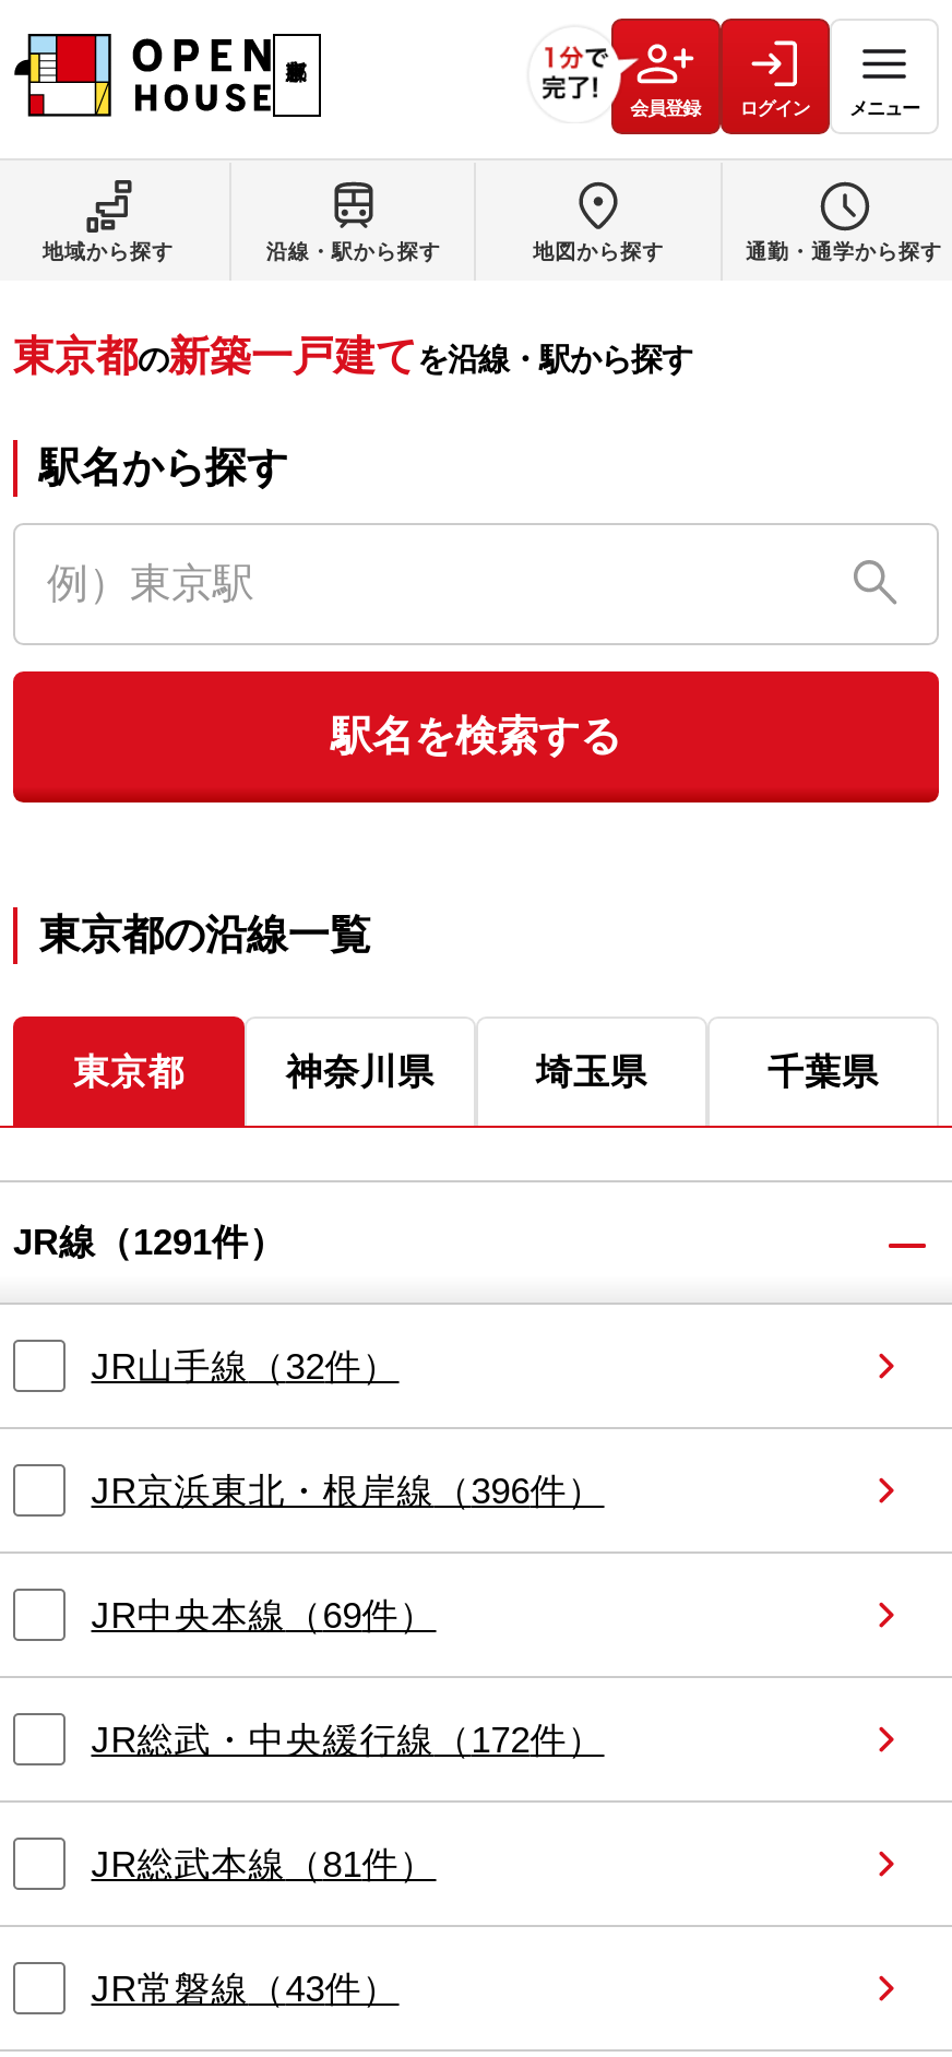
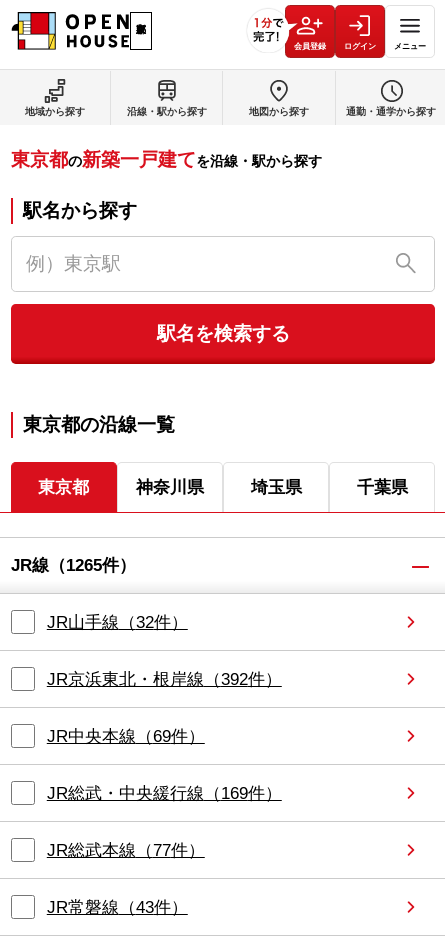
[13,1222,286,1263] JR線（1291件） -> [11,556,136,575] JR線（1265件）
[91,1470,604,1512] JR京浜東北・根岸線（396件） -> [47,670,282,689] JR京浜東北・根岸線（392件）
[91,1719,604,1761] JR総武・中央緩行線（172件） -> [47,784,282,803] JR総武・中央緩行線（169件）
[91,1844,436,1885] JR総武本線（81件） -> [47,841,205,860] JR総武本線（77件）

